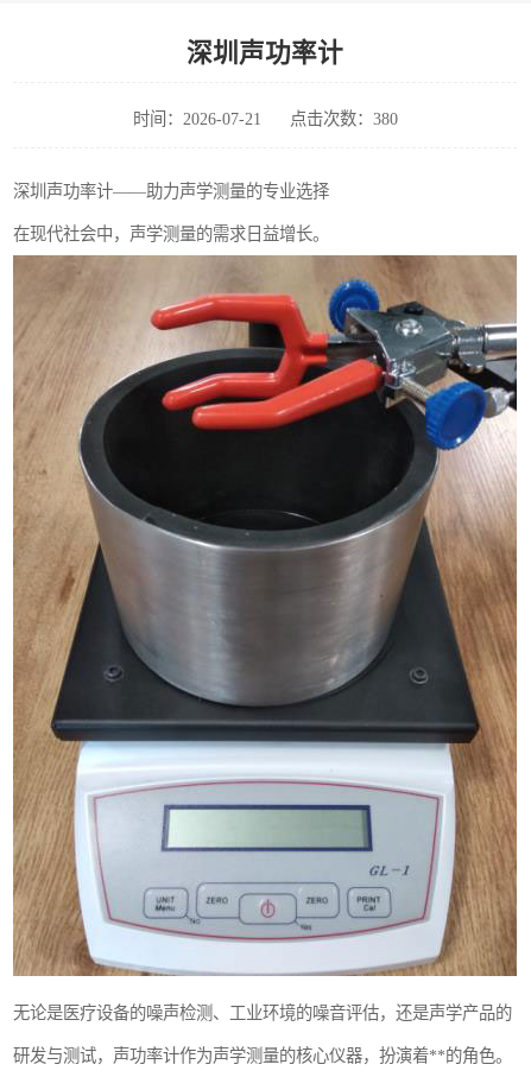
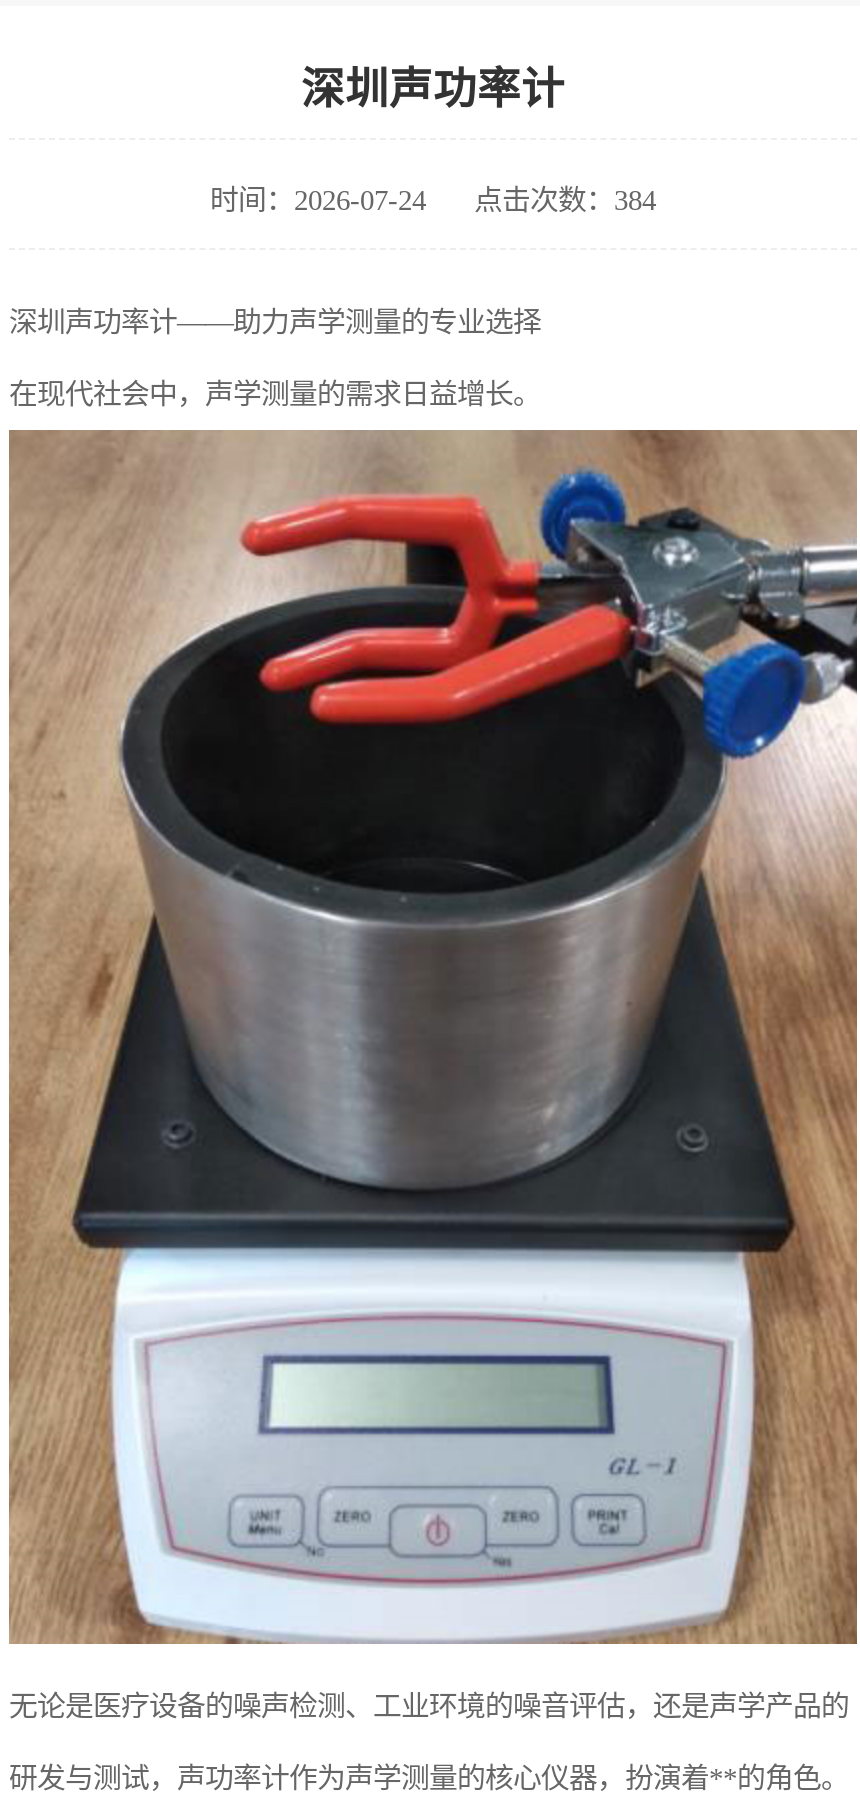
[132,109,261,128] 时间：2026-07-21 -> [210,184,426,216] 时间：2026-07-24
[289,109,397,128] 点击次数：380 -> [474,184,656,216] 点击次数：384

